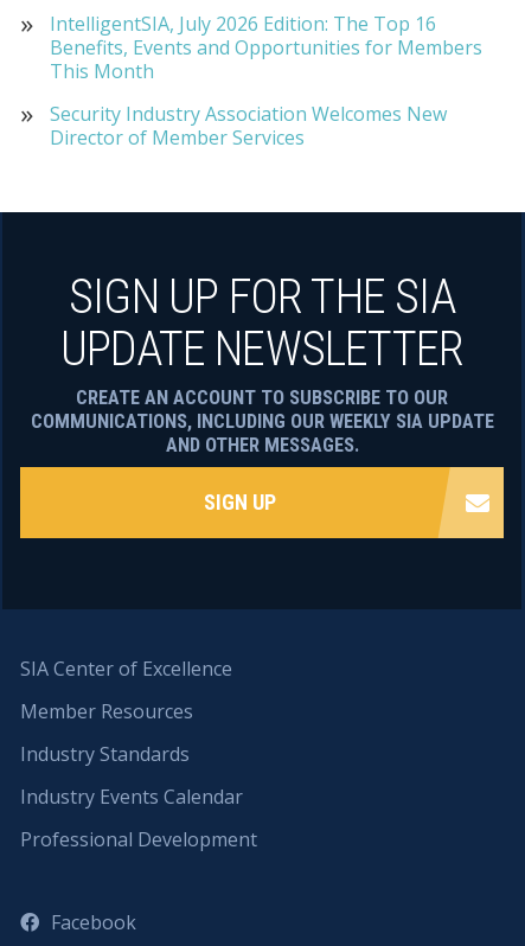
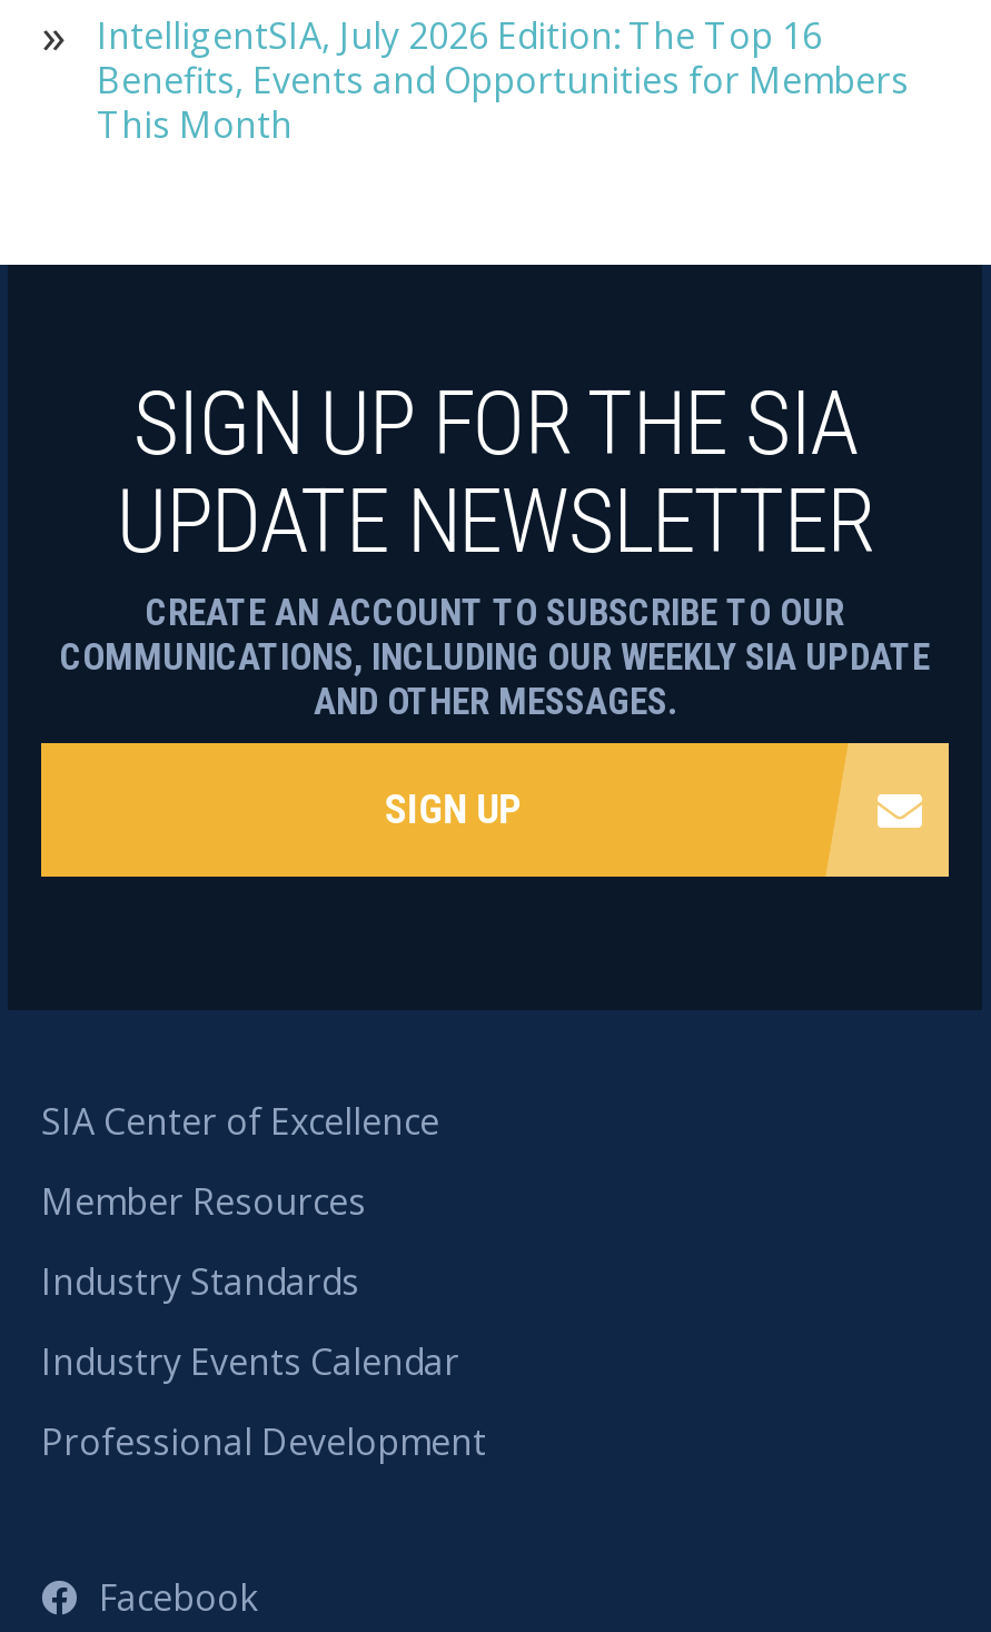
[50,100,447,150] Security Industry Association Welcomes New | Director of Member Services -> none

